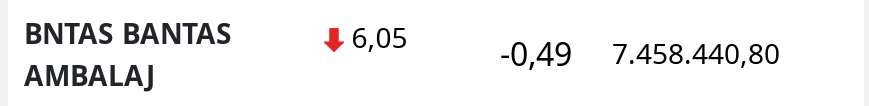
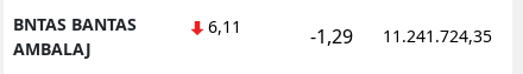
[352,18,408,56] 6,05 -> [208,15,241,38] 6,11
[500,32,572,76] -0,49 -> [310,23,353,49] -1,29
[612,34,780,72] 7.458.440,80 -> [383,25,492,47] 11.241.724,35

